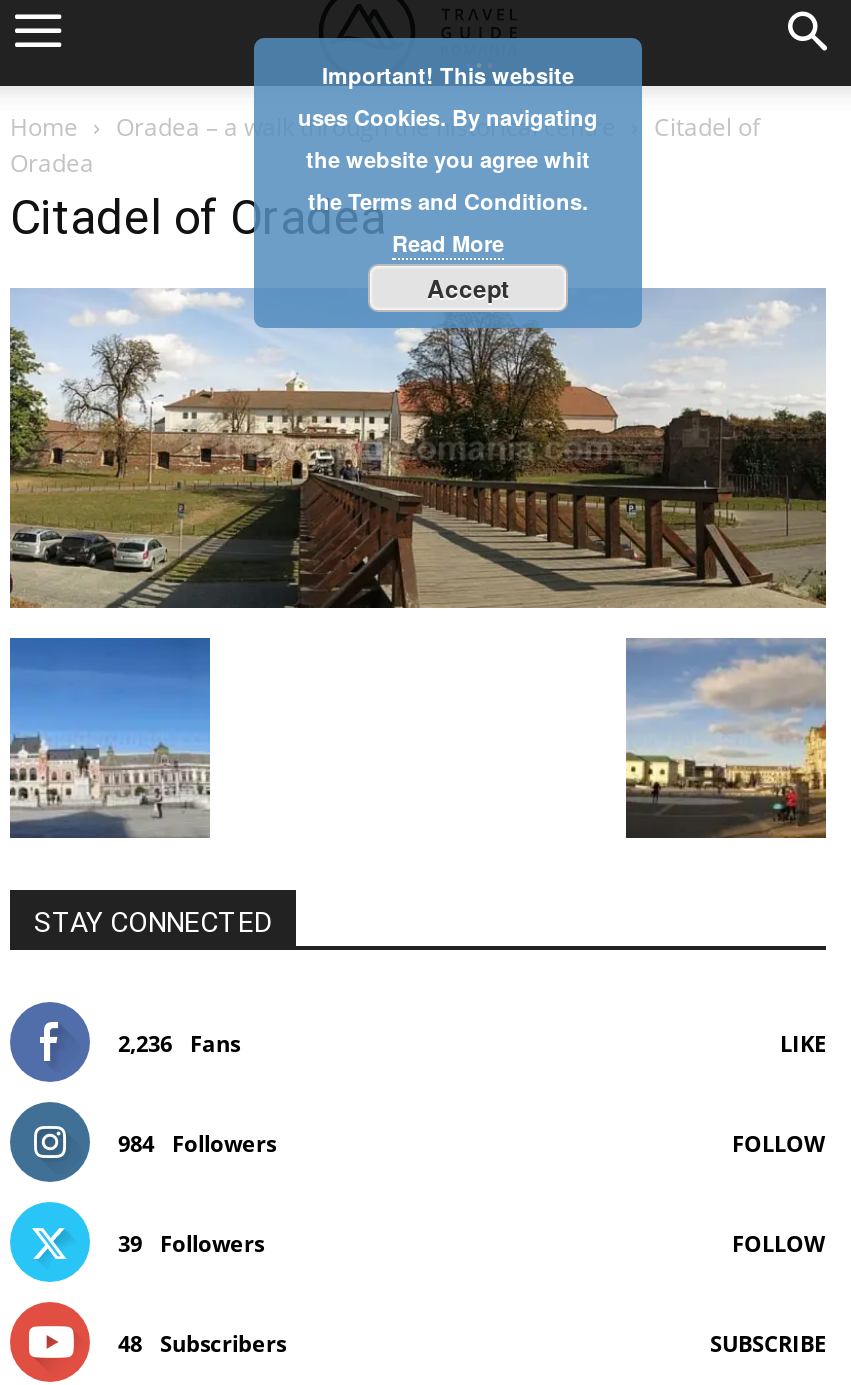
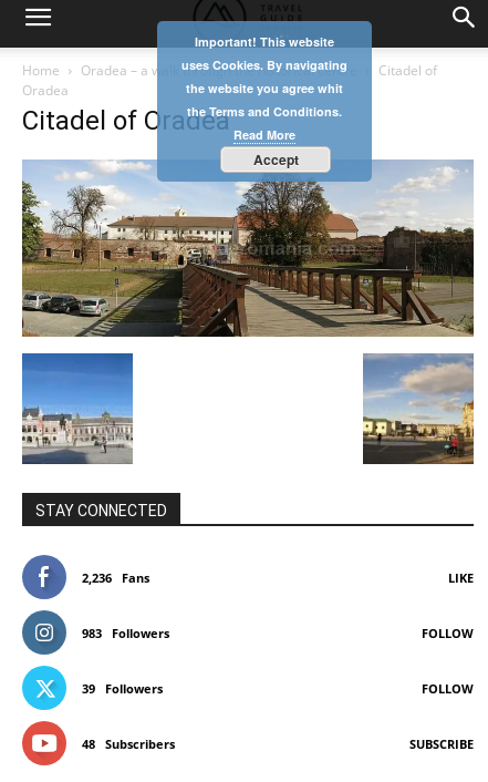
[118,1127,276,1157] 984 Followers -> [82,624,169,641] 983 Followers

